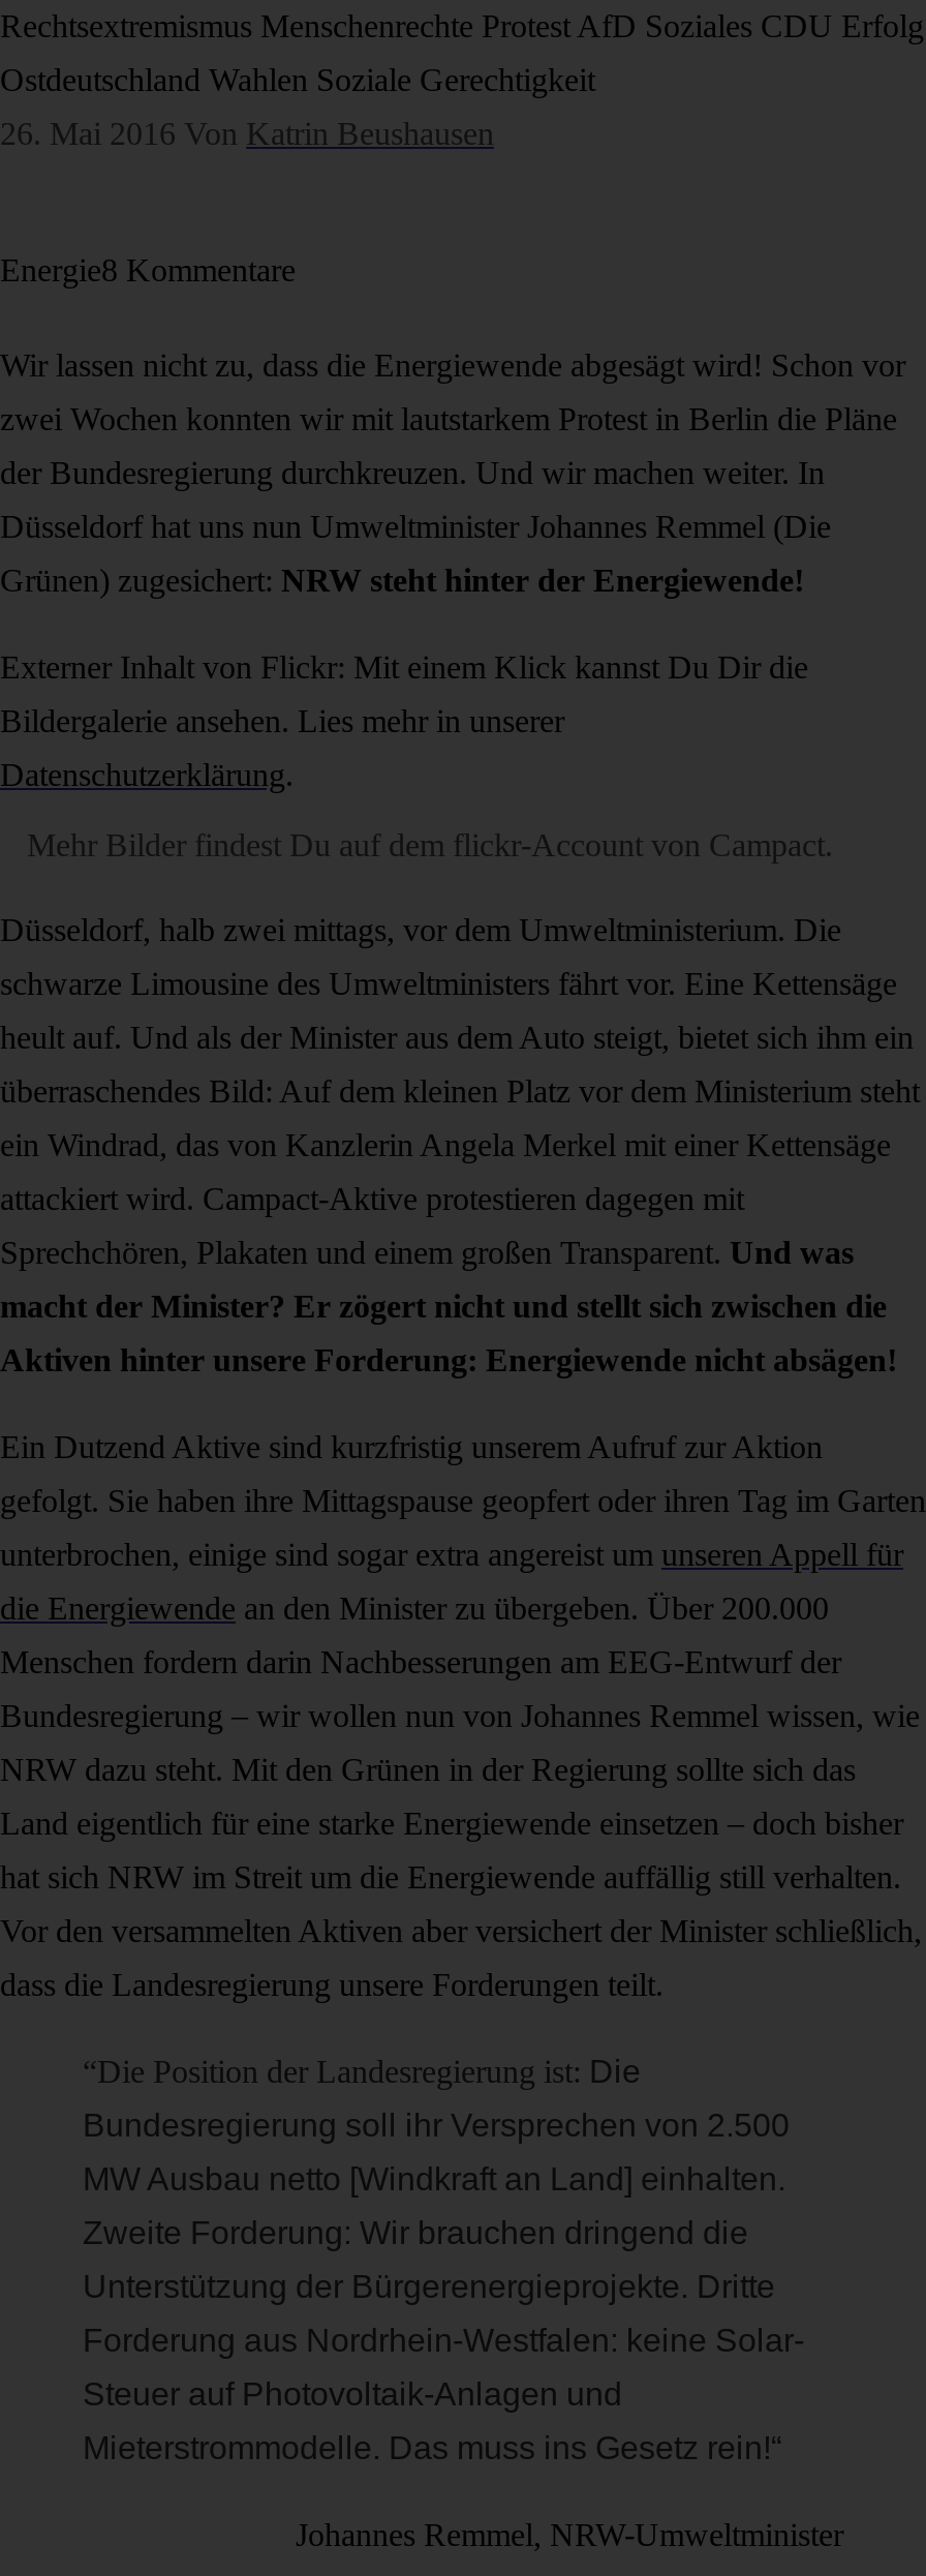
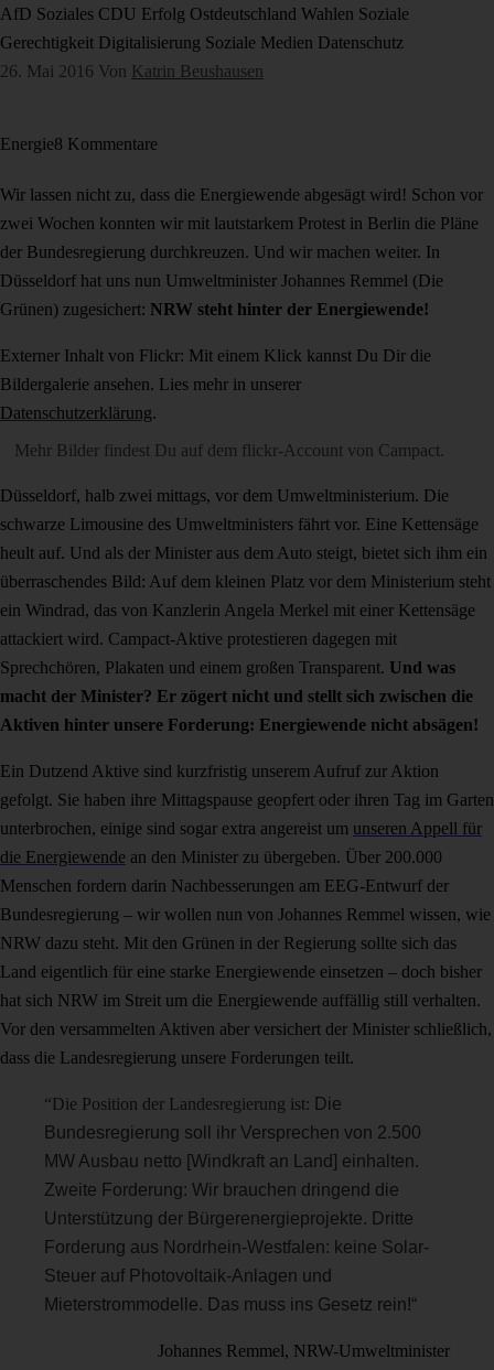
[0,8,924,43] Rechtsextremismus Menschenrechte Protest AfD Soziales CDU Erfolg -> [0,4,409,23] AfD Soziales CDU Erfolg Ostdeutschland Wahlen Soziale
[0,62,595,97] Ostdeutschland Wahlen Soziale Gerechtigkeit -> [0,33,404,52] Gerechtigkeit Digitalisierung Soziale Medien Datenschutz

